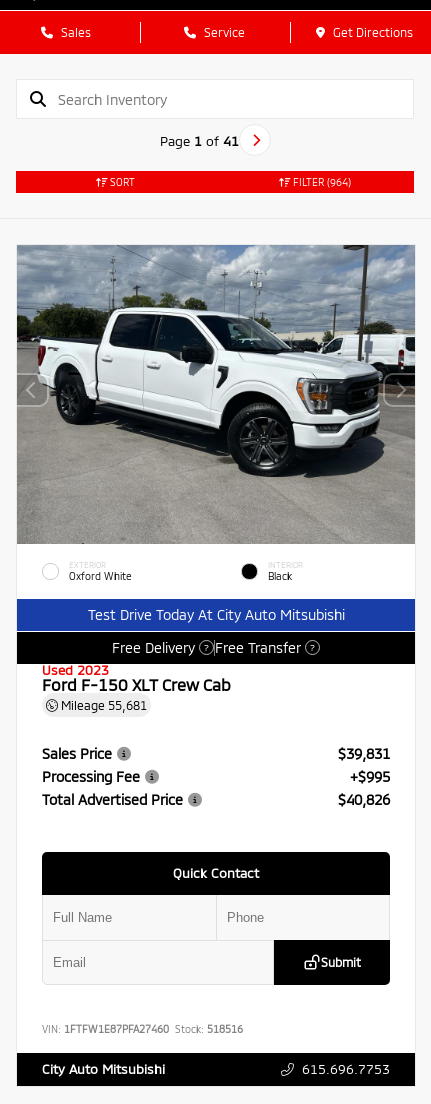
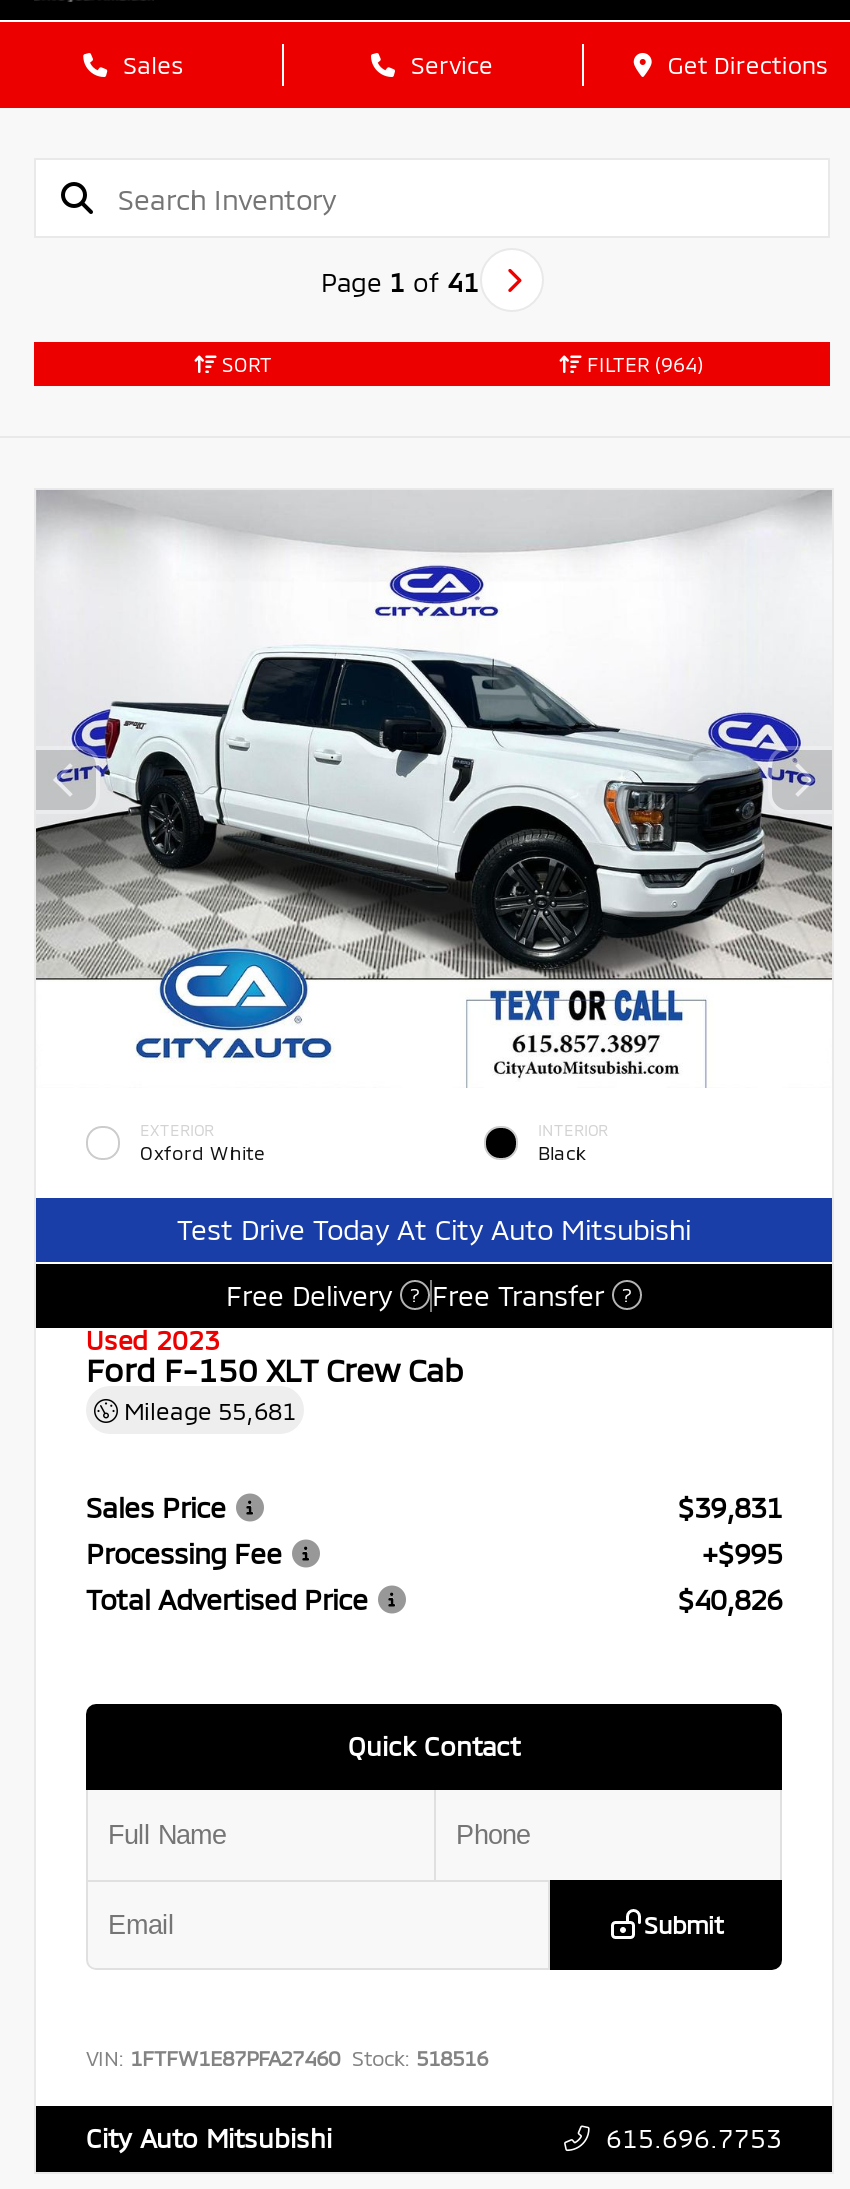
[16,244,416,545] [image] -> [36,490,832,1088] [image]

